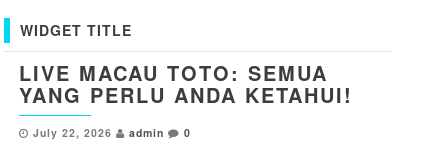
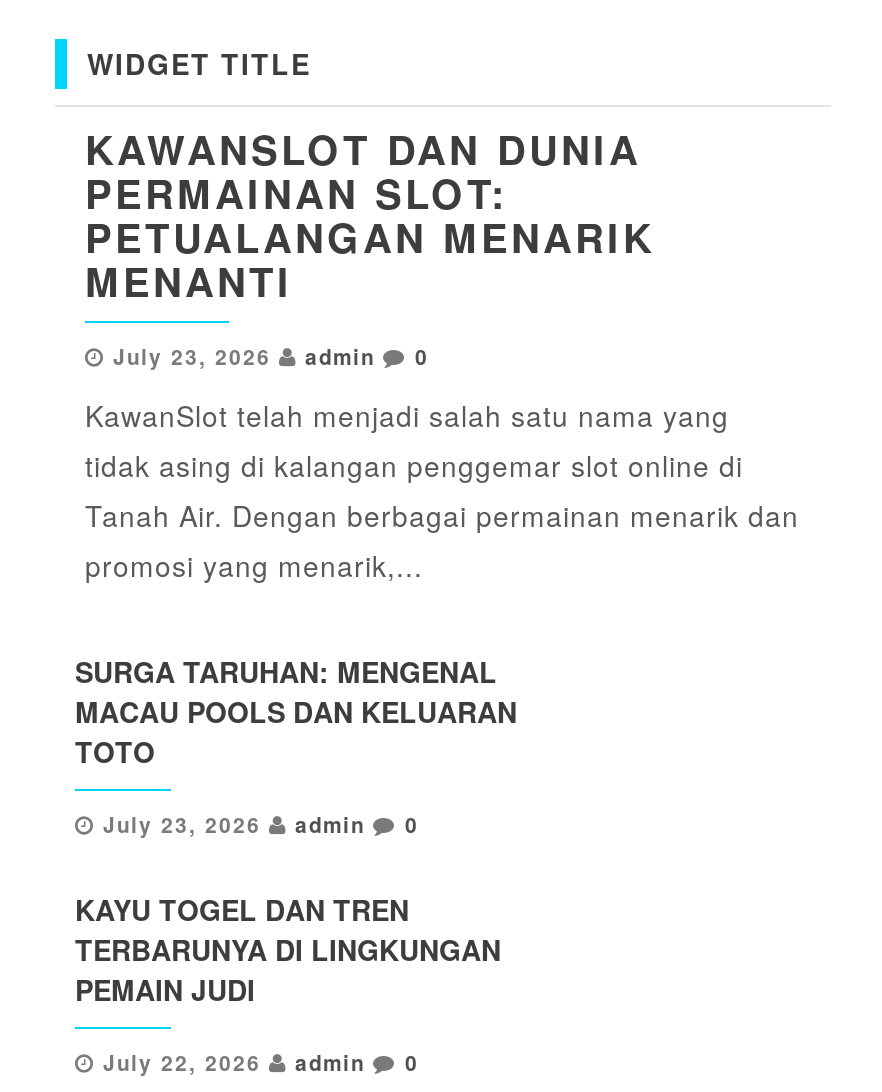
[19,58,353,109] LIVE MACAU TOTO: SEMUA | YANG PERLU ANDA KETAHUI! -> [75,119,799,1009] KAWANSLOT DAN DUNIA | PERMAINAN SLOT: | PETUALANGAN MENARIK | MENANTI | July 23, 2026 | admin | 0 | KawanSlot telah menjadi salah satu nama yang | tidak asing di kalangan penggemar slot online di | Tanah Air. Dengan berbagai permainan menarik dan | promosi yang menarik,... | SURGA TARUHAN: MENGENAL | MACAU POOLS DAN KELUARAN | TOTO | July 23, 2026 | admin | 0 | KAYU TOGEL DAN TREN | TERBARUNYA DI LINGKUNGAN | PEMAIN JUDI

